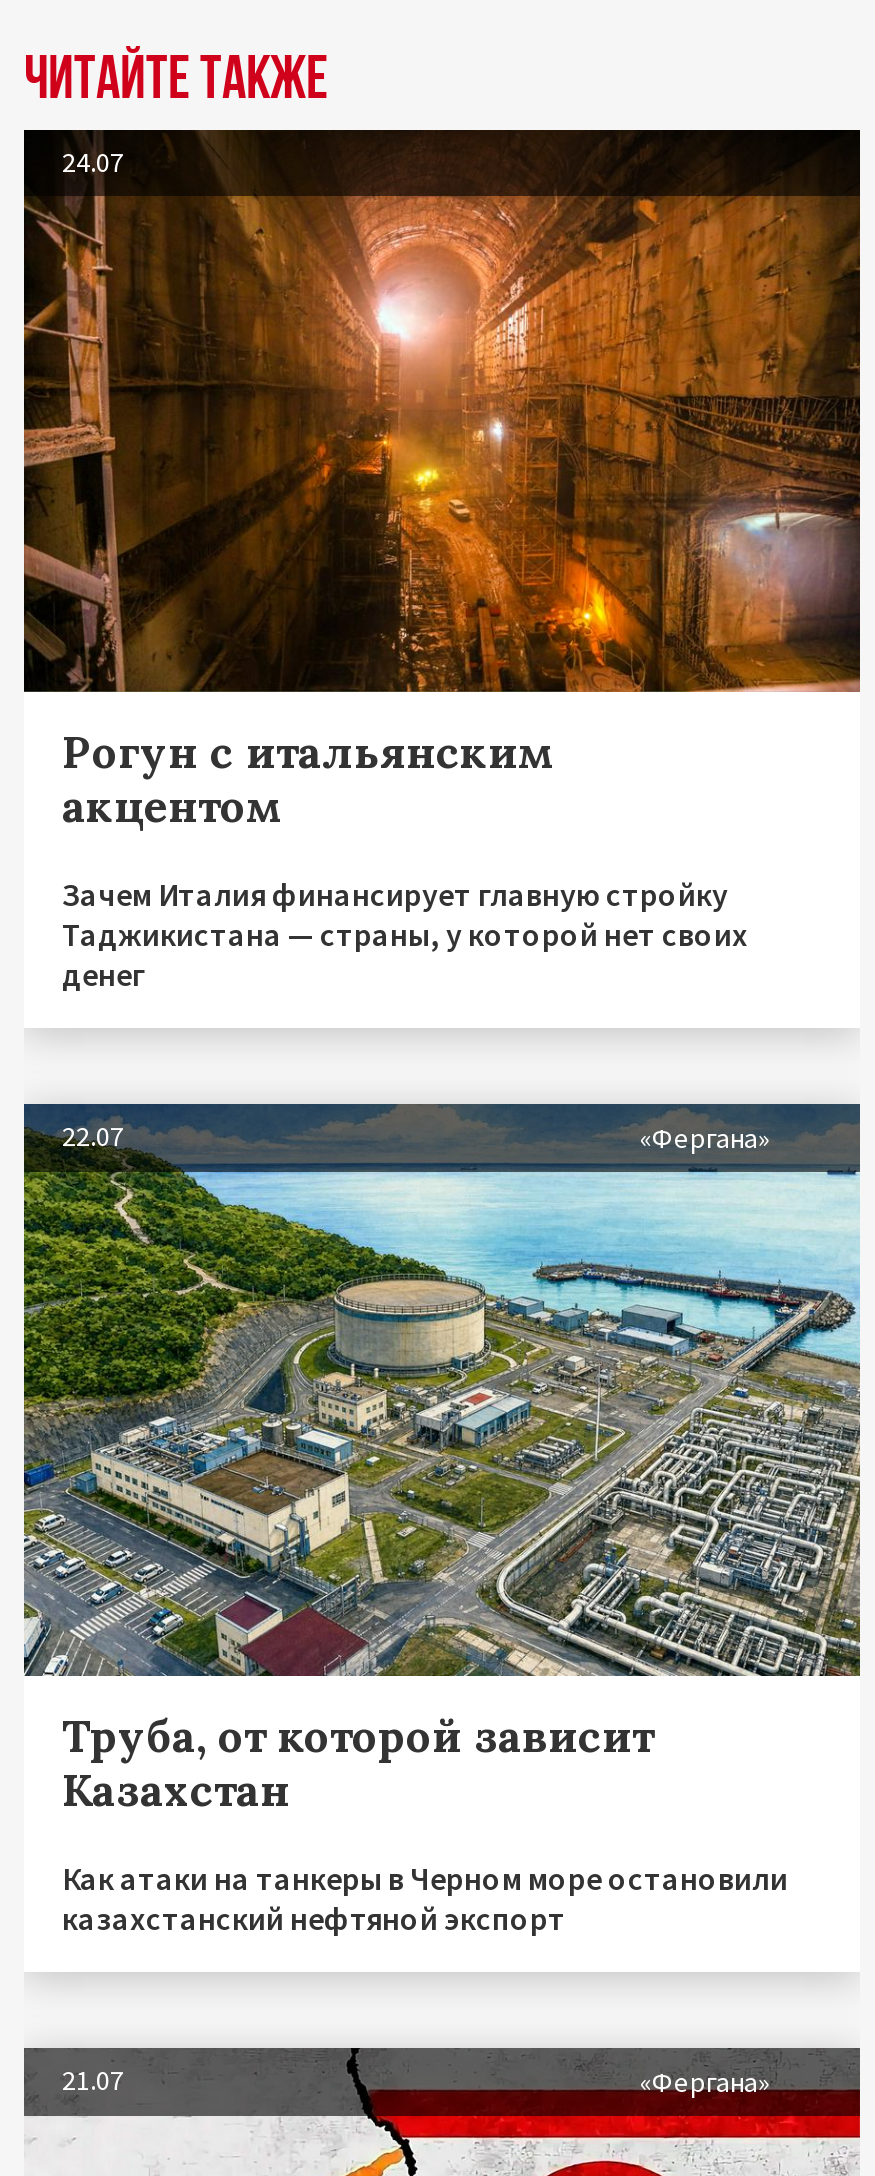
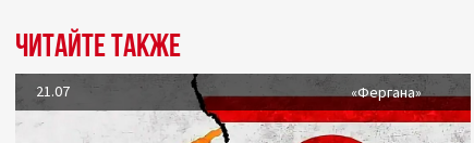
[22,132,862,694] [image] | 24.07 -> none
[62,724,748,994] Рогун с итальянским | акцентом | Зачем Италия финансирует главную стройку | Таджикистана — страны, у которой нет своих | денег -> none
[22,1102,862,1678] [image] | 22.07 | «Фергана» -> none
[62,1707,788,1937] Труба, от которой зависит | Казахстан | Как атаки на танкеры в Черном море остановили | казахстанский нефтяной экспорт -> none

